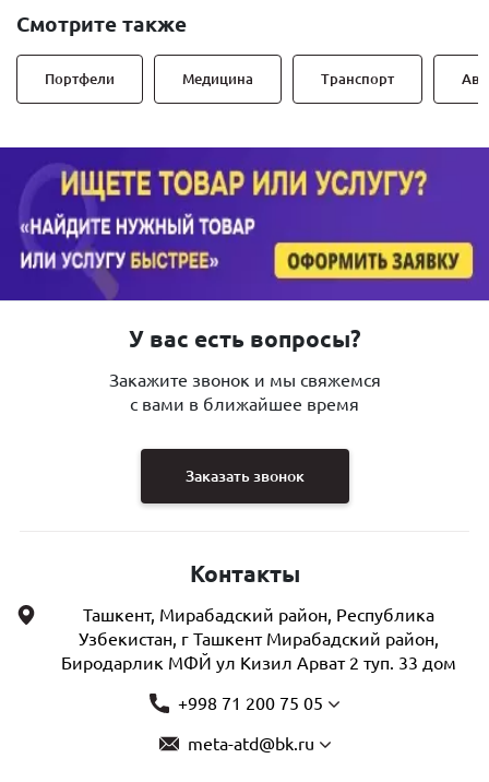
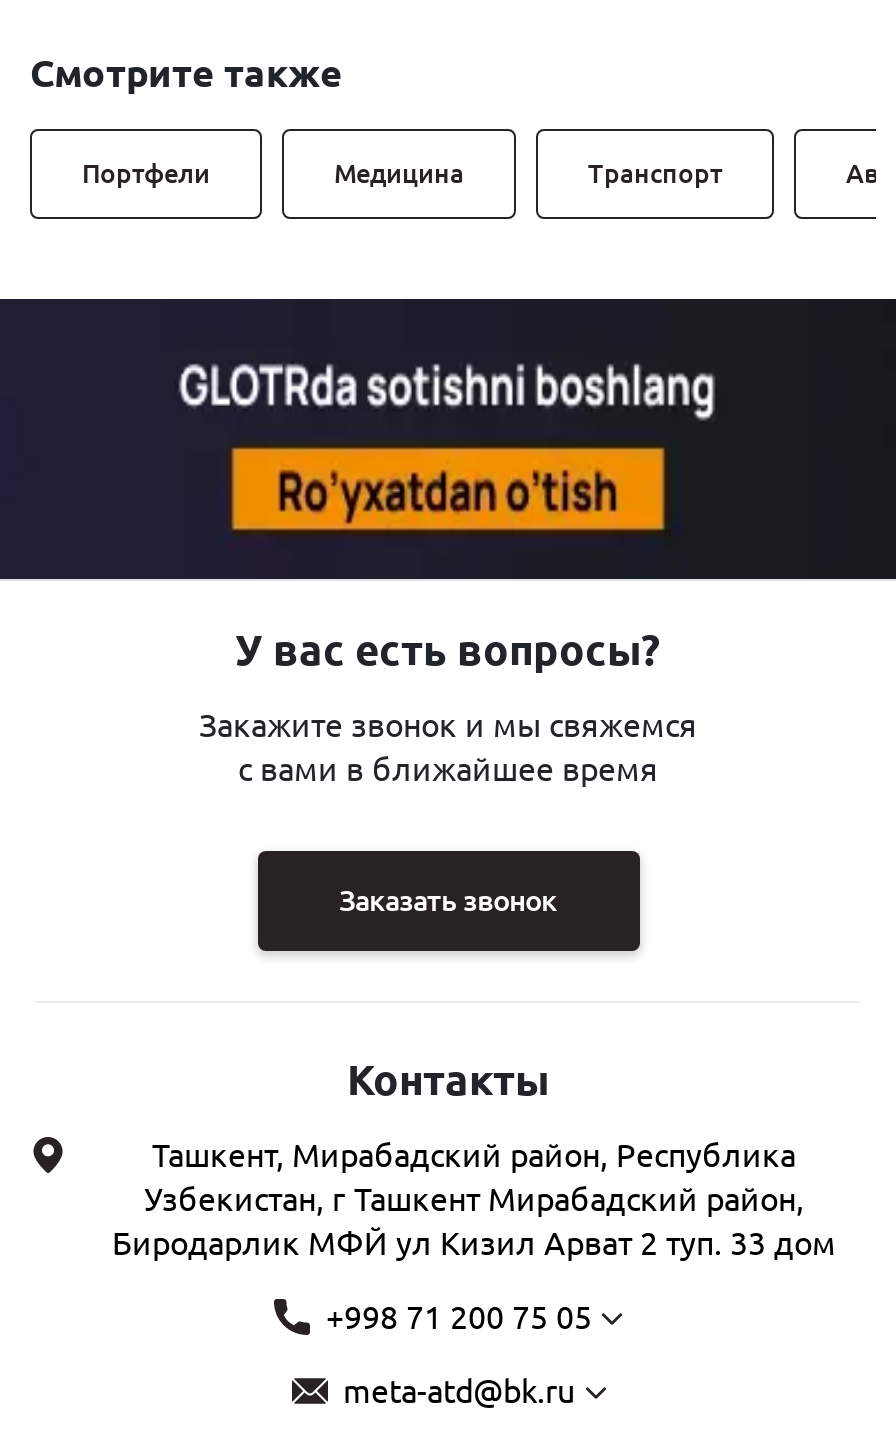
[3,146,486,301] [image] -> [6,297,890,581] [image]

